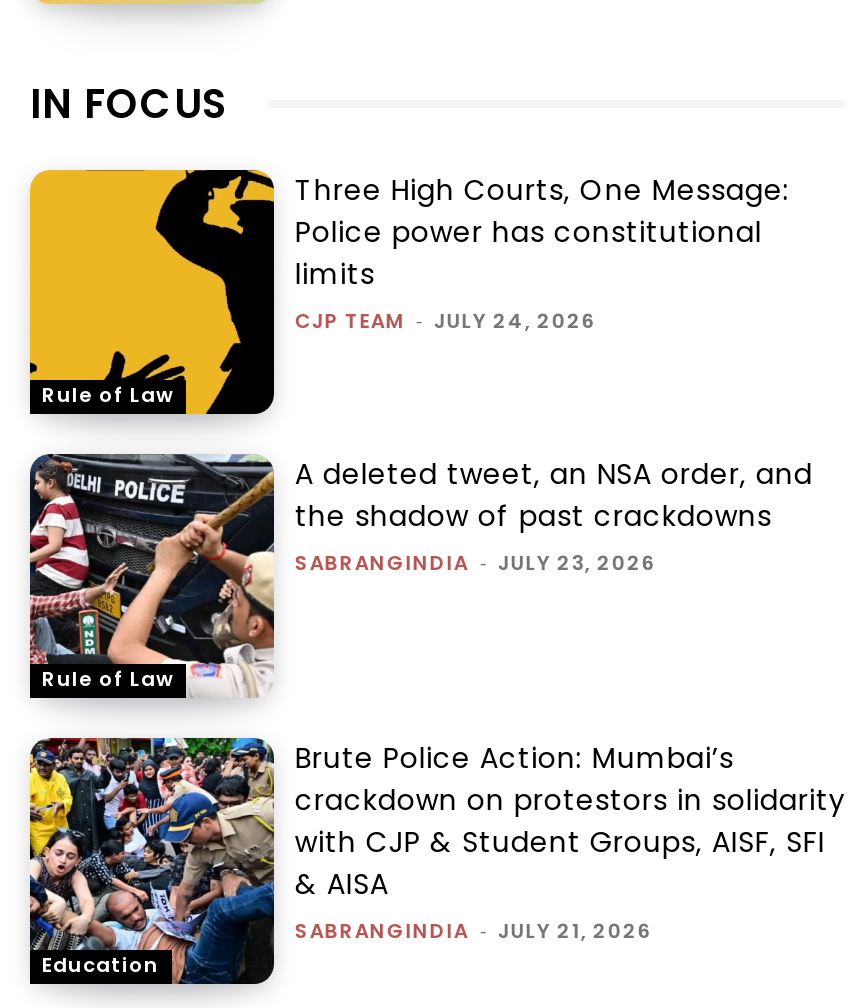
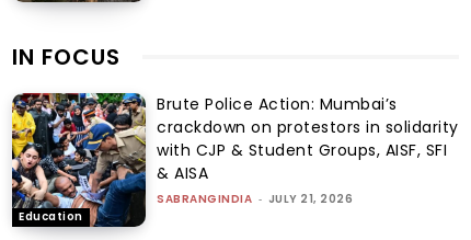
[28,168,266,416] [image] | Rule of Law -> none
[295,169,790,335] Three High Courts, One Message: | Police power has constitutional | limits | CJP TEAM - JULY 24, 2026 -> none
[28,452,278,702] [image] | Rule of Law -> none
[295,454,813,578] A deleted tweet, an NSA order, and | the shadow of past crackdowns | SABRANGINDIA - JULY 23, 2026 -> none

